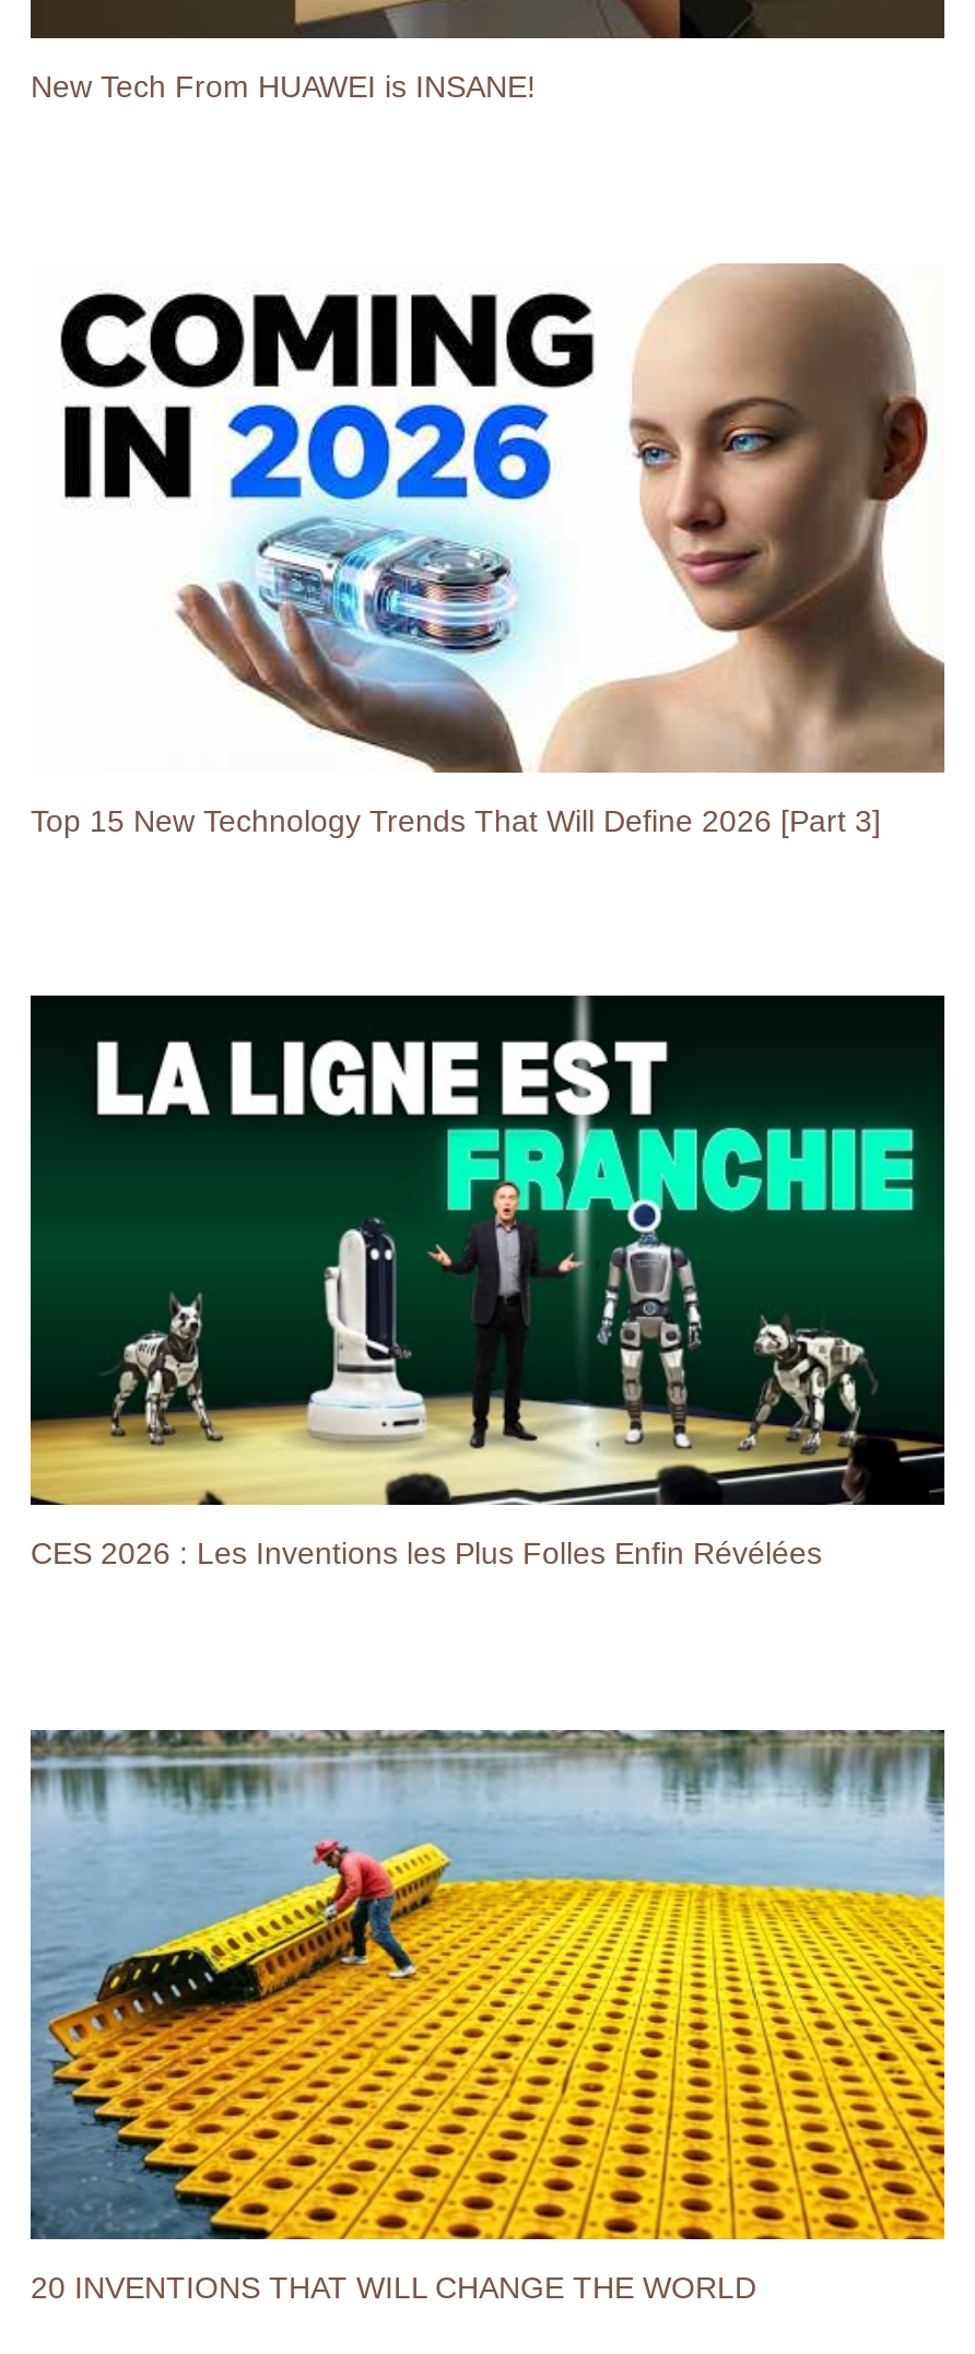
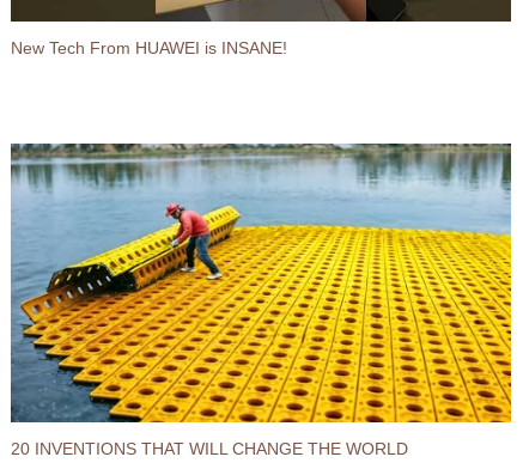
[31,262,944,837] [image] | Top 15 New Technology Trends That Will Define 2026 [Part 3] -> none
[28,992,944,1571] [image] | CES 2026 : Les Inventions les Plus Folles Enfin Révélées -> none

